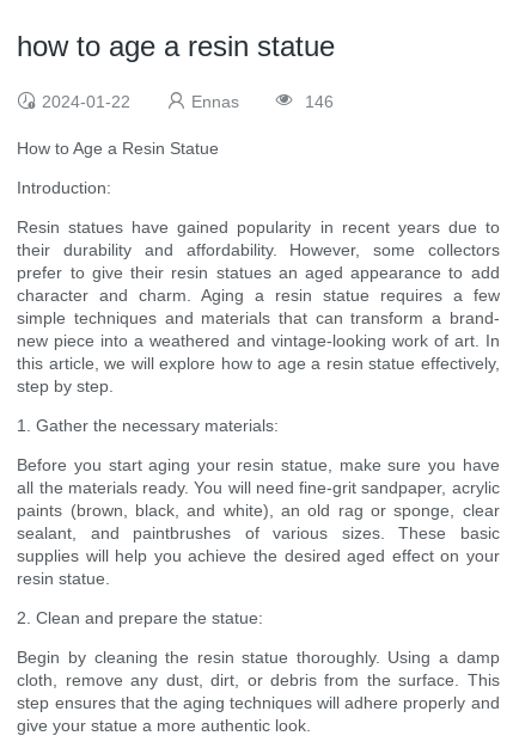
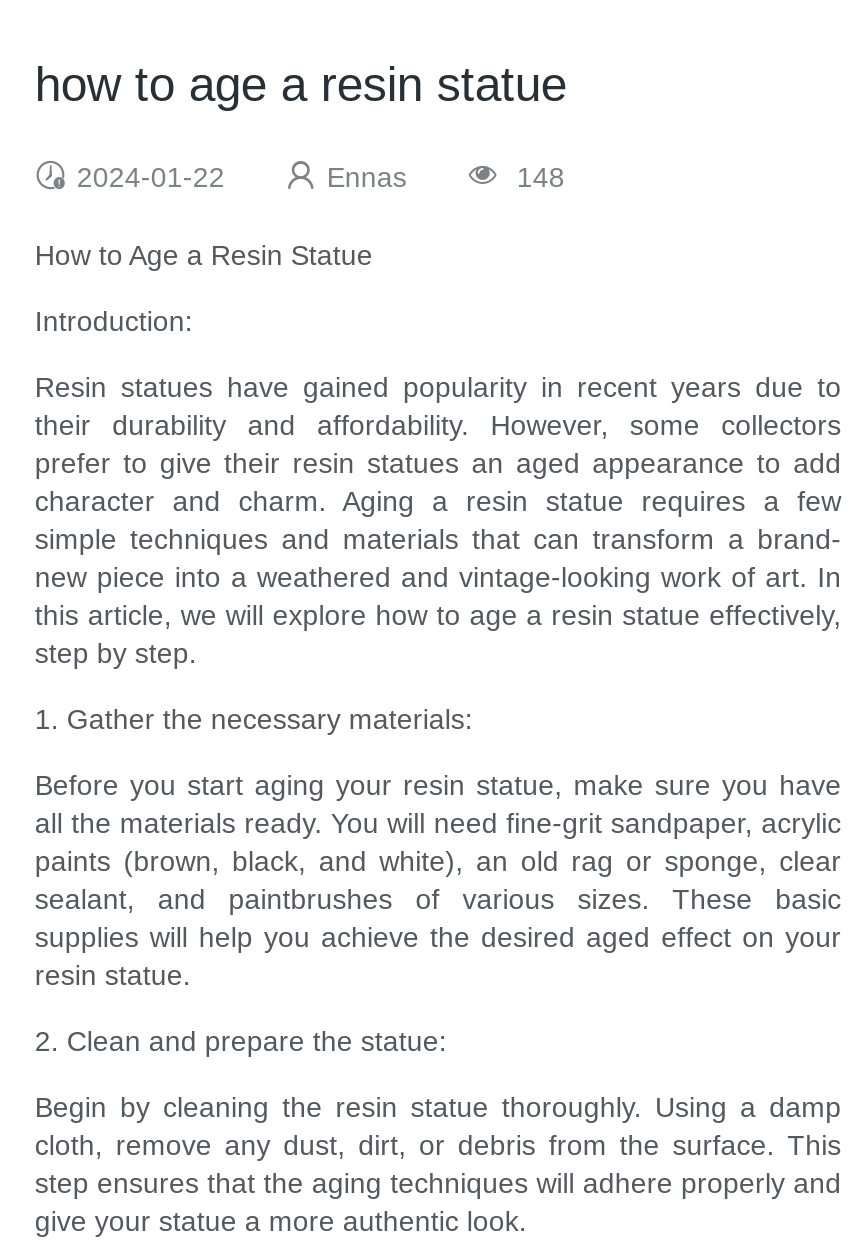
[305,92,334,111] 146 -> [517,161,565,193] 148

